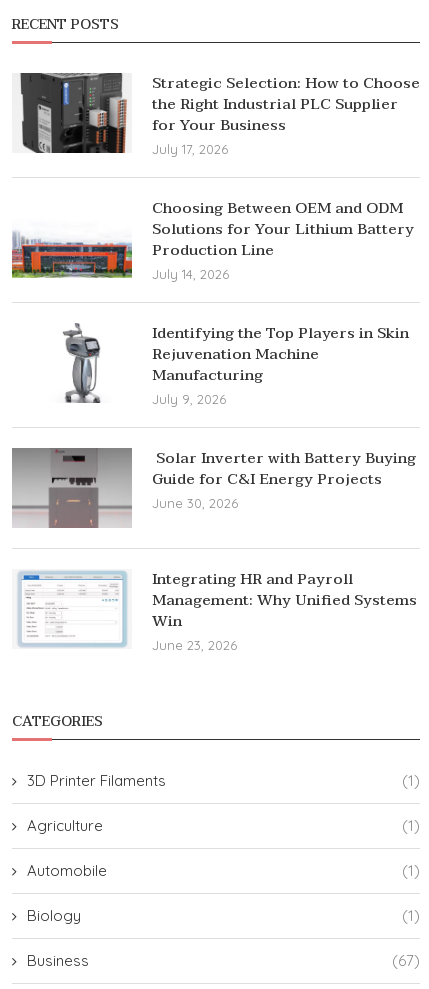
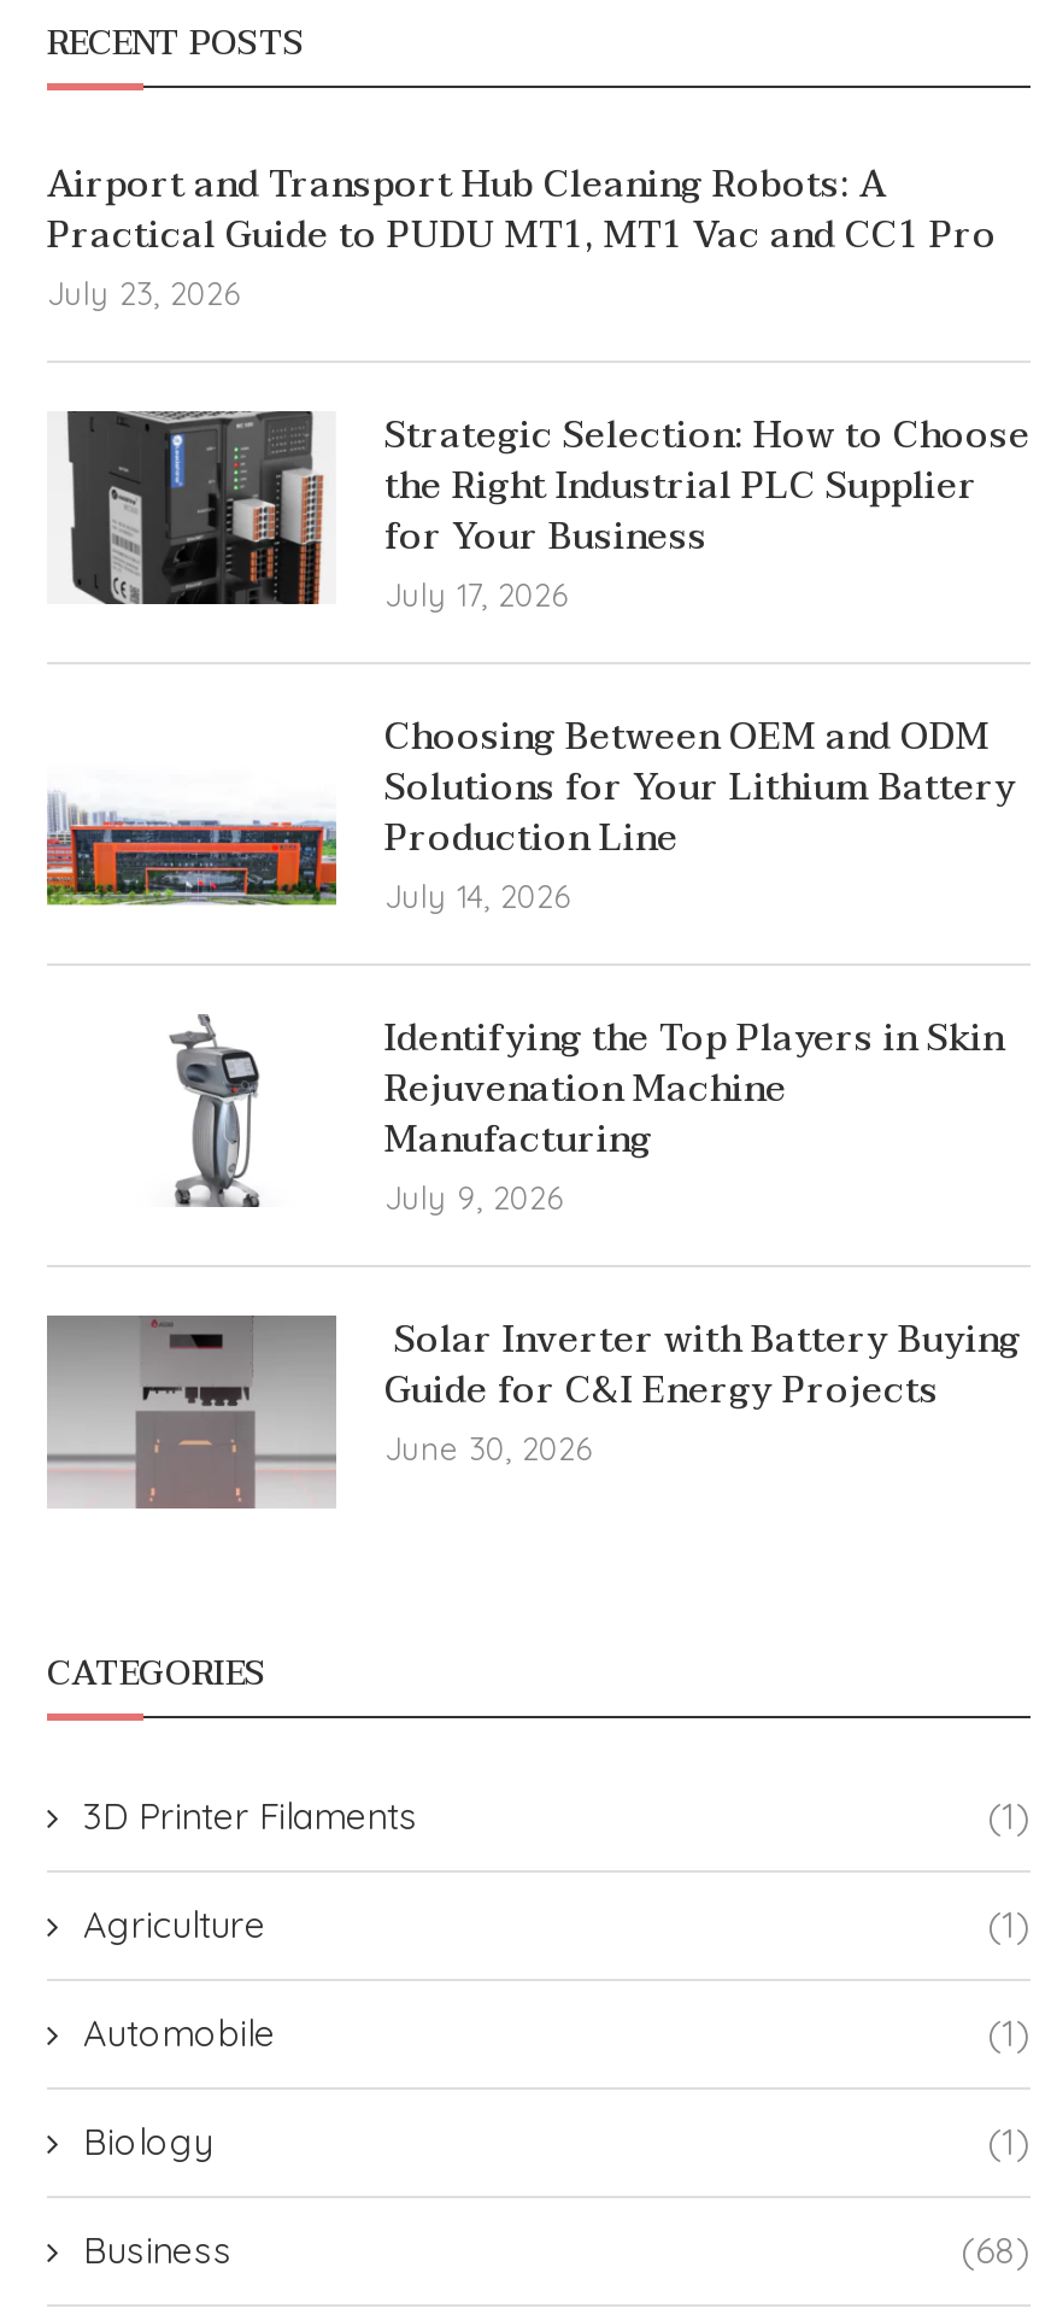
none -> [47,154,997,314] Airport and Transport Hub Cleaning Robots: A | Practical Guide to PUDU MT1, MT1 Vac and CC1 Pro | July 23, 2026
moved [33,70,420,511] -> [98,405,1031,1469]: [image] | Strategic Selection: How to Choose | the Right Industrial PLC Supplier | ... | Guide for C&I Energy Projects | June 30, 2026
[13,566,417,653] [image] | Integrating HR and Payroll | Management: Why Unified Systems | Win | June 23, 2026 -> none
[392,951,420,970] (67) -> [961,2228,1031,2274] (68)

